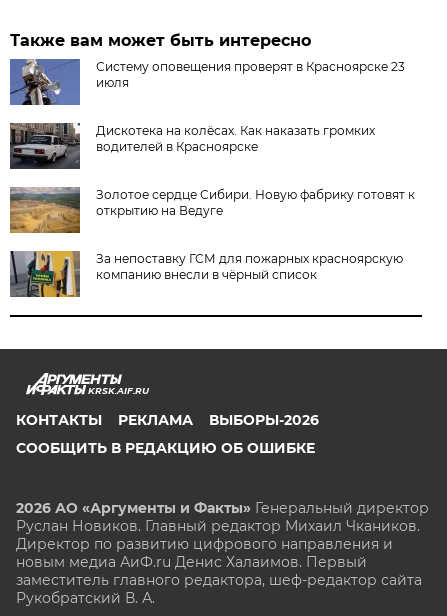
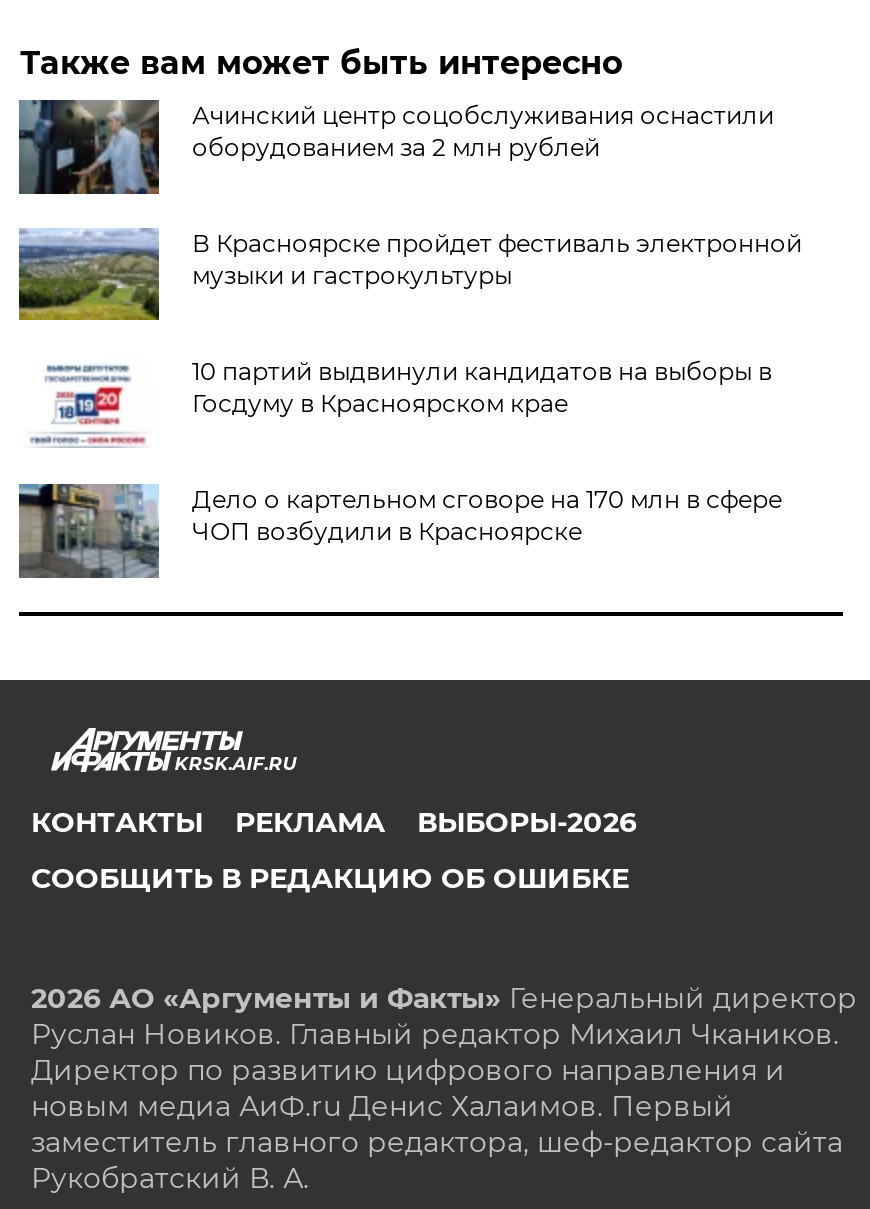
[9,58,405,106] [image] | Систему оповещения проверят в Красноярске 23 | июля -> [17,98,774,196] [image] | Ачинский центр соцобслуживания оснастили | оборудованием за 2 млн рублей
[9,122,375,170] [image] | Дискотека на колёсах. Как наказать громких | водителей в Красноярске -> [17,228,802,322] [image] | В Красноярске пройдет фестиваль электронной | музыки и гастрокультуры
[9,186,415,234] [image] | Золотое сердце Сибири. Новую фабрику готовят к | открытию на Ведуге -> [19,356,772,448] [image] | 10 партий выдвинули кандидатов на выборы в | Госдуму в Красноярском крае
[10,250,403,298] [image] | За непоставку ГСМ для пожарных красноярскую | компанию внесли в чёрный список -> [17,482,782,580] [image] | Дело о картельном сговоре на 170 млн в сфере | ЧОП возбудили в Красноярске

